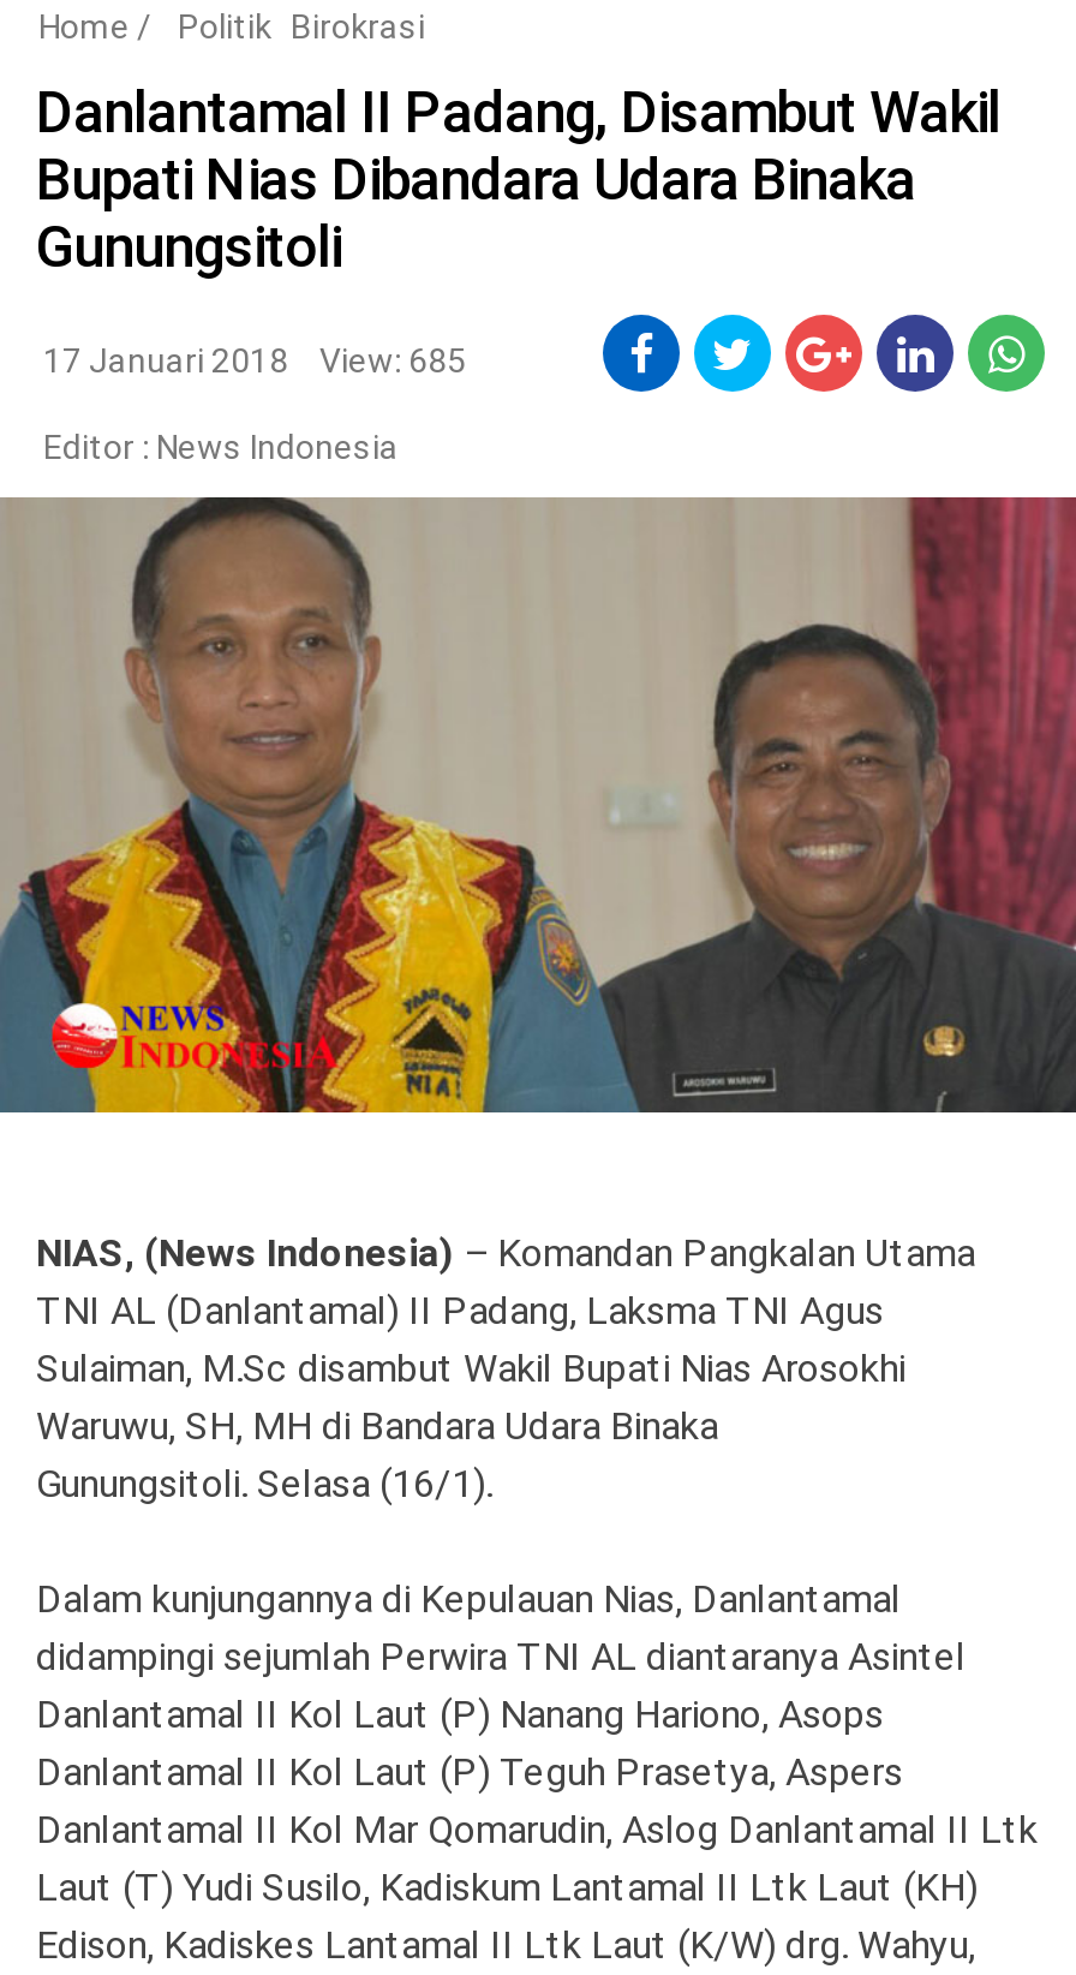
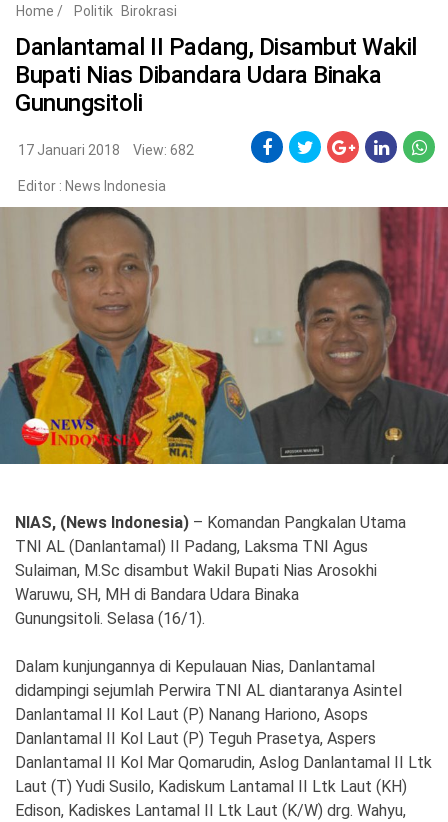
[43,342,466,381] 17 Januari 2018 View: 685 -> [18,142,194,158] 17 Januari 2018 View: 682

